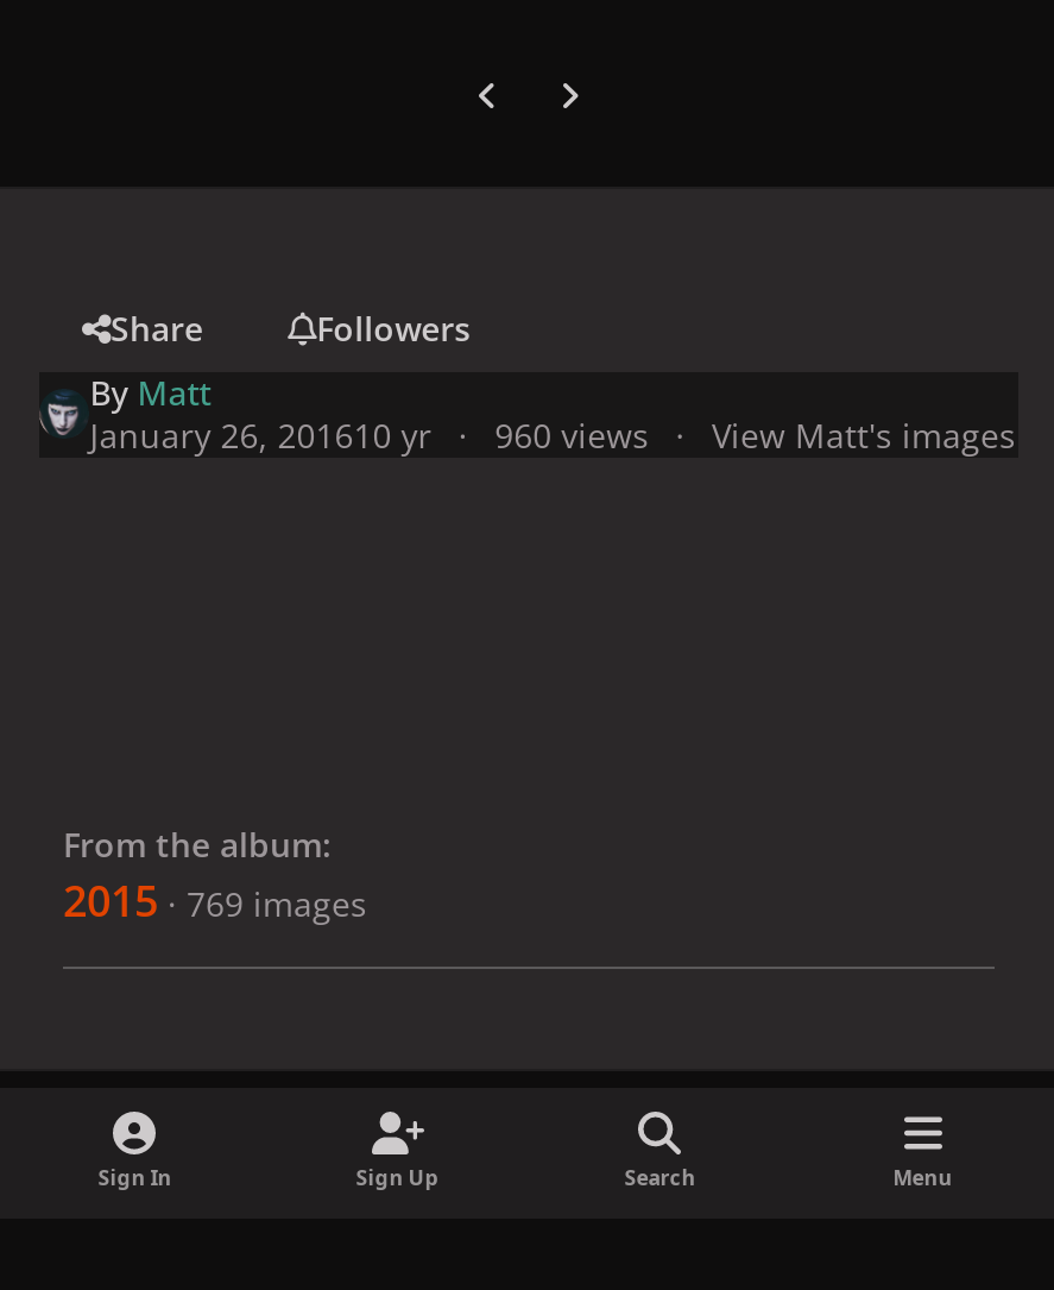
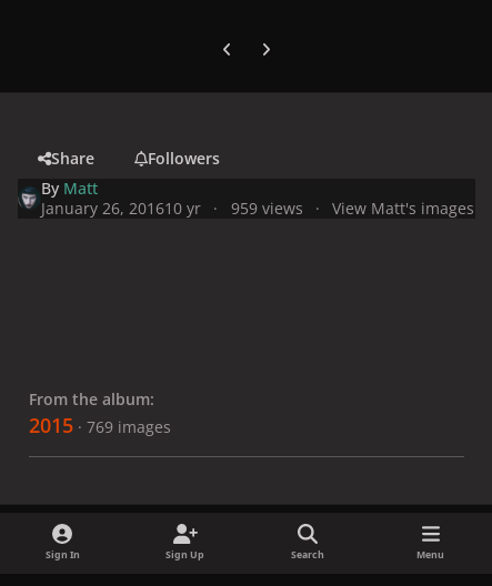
[90,411,1016,457] January 26, 201610 yr 960 views View Matt's images -> [41,197,474,218] January 26, 201610 yr 959 views View Matt's images

